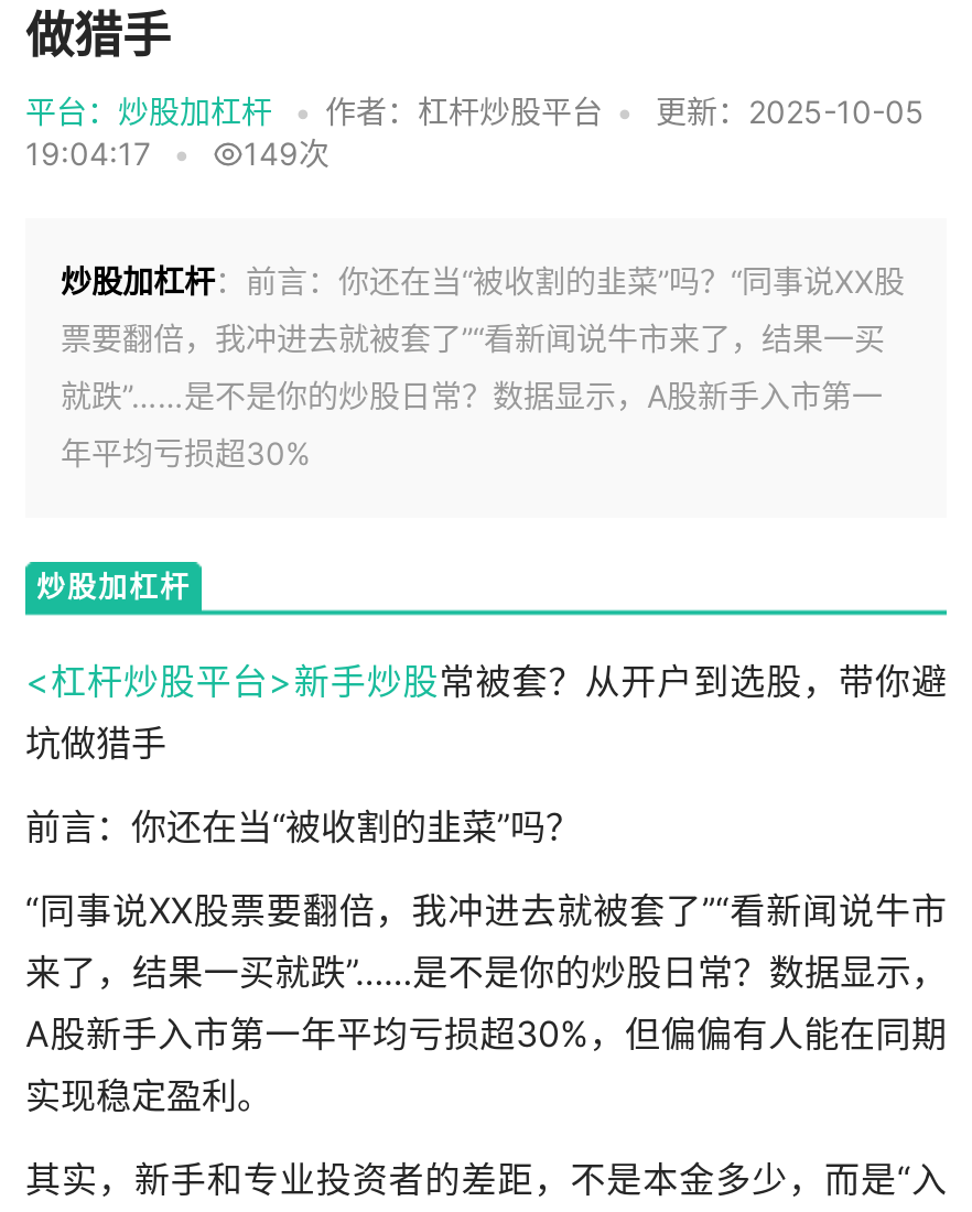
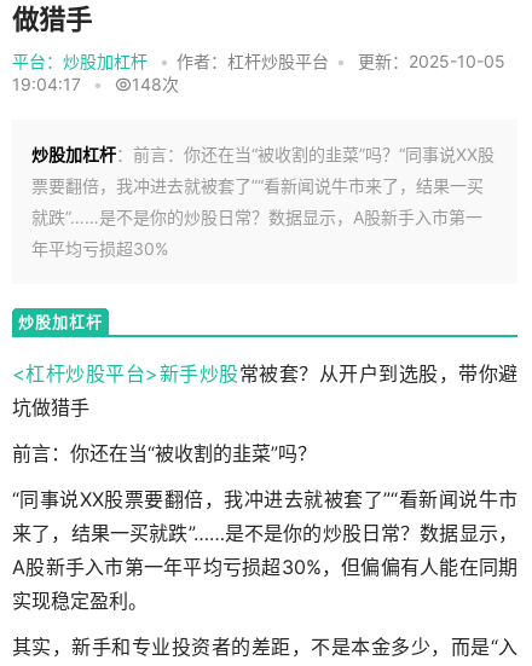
[25,134,330,172] 19:04:17 • 149次 -> [12,74,179,94] 19:04:17 • 148次

